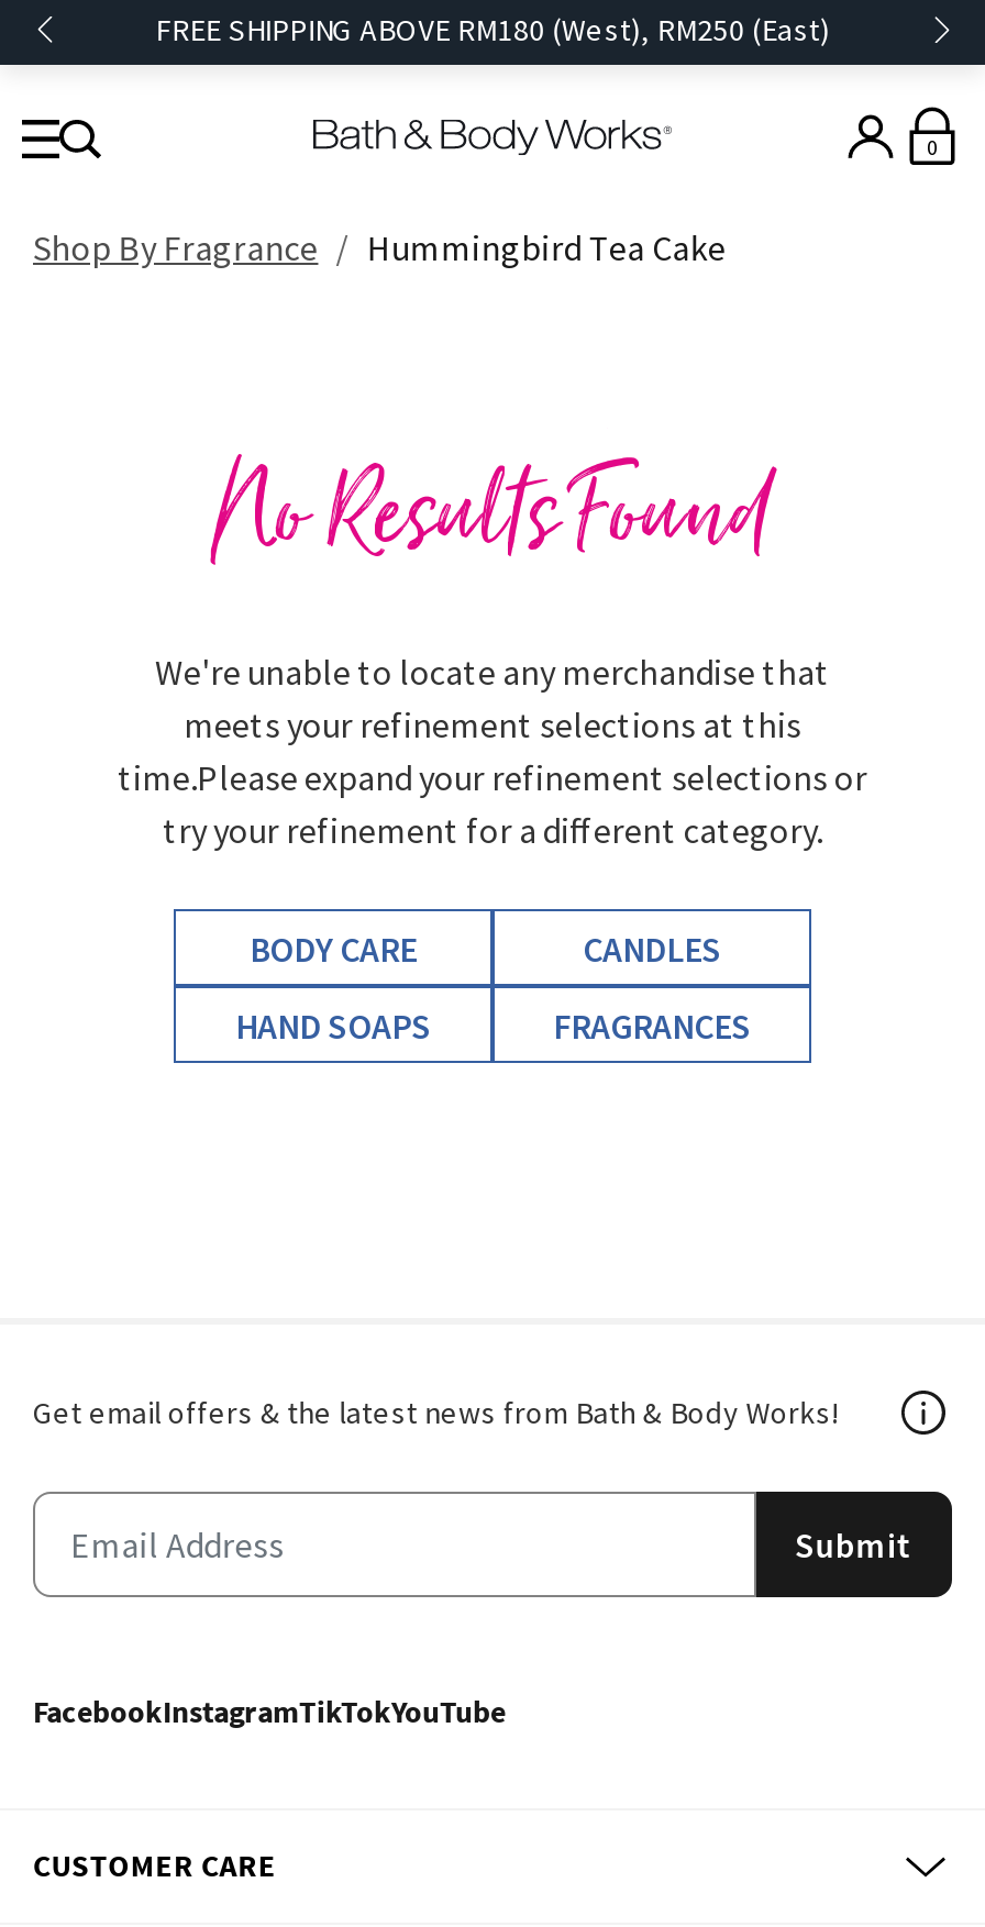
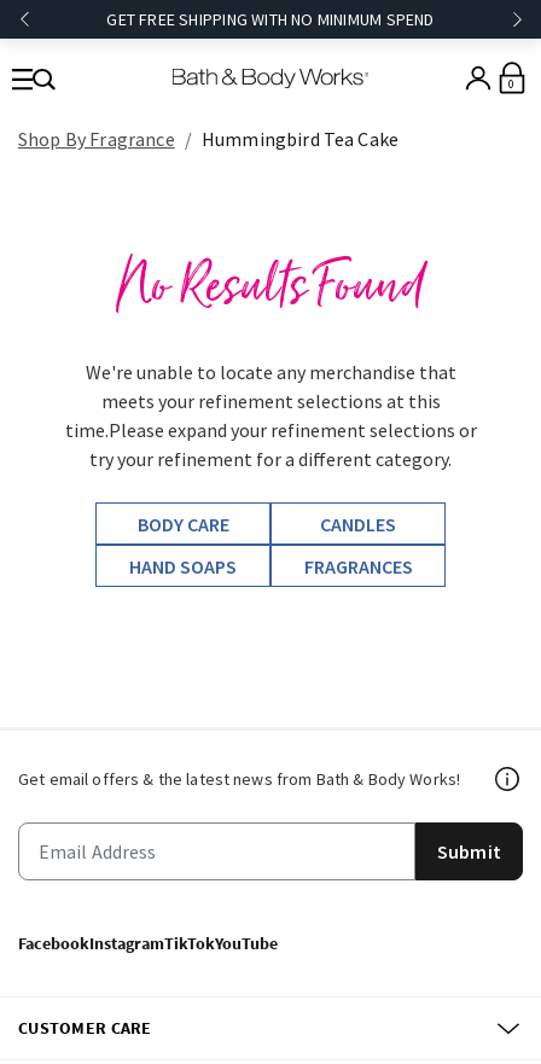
[155,10,830,49] FREE SHIPPING ABOVE RM180 (West), RM250 (East) -> [107,8,434,30] GET FREE SHIPPING WITH NO MINIMUM SPEND

